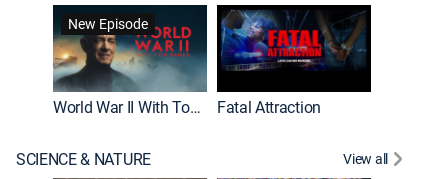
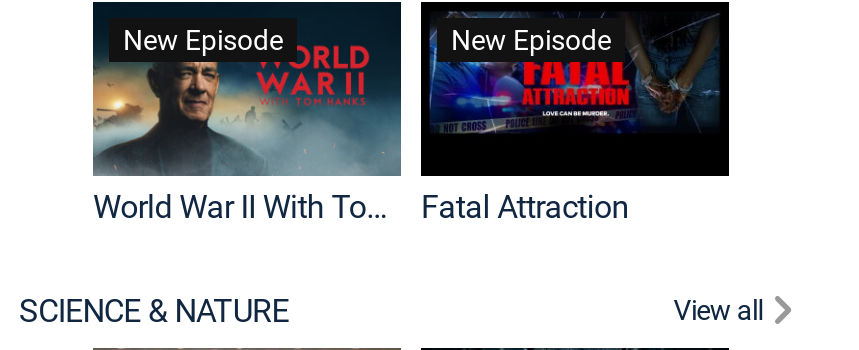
none -> [451,21,611,59] New Episode

